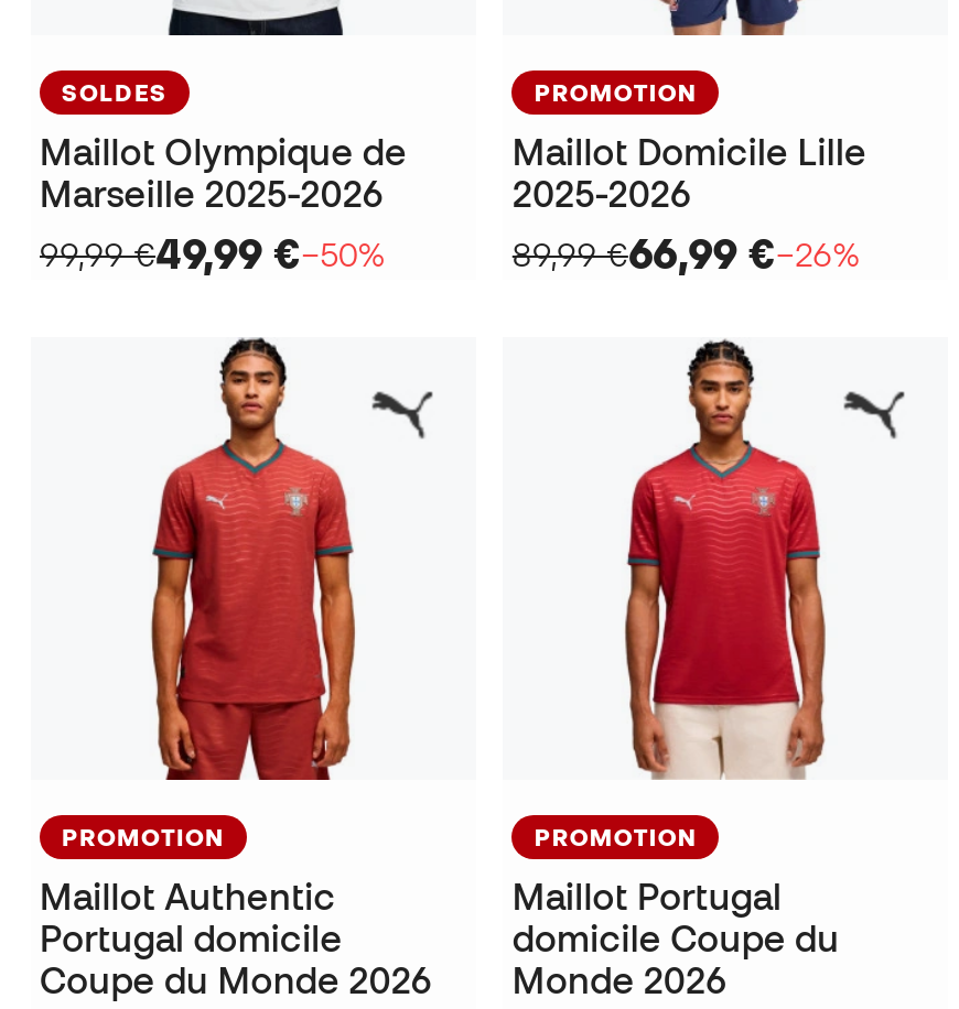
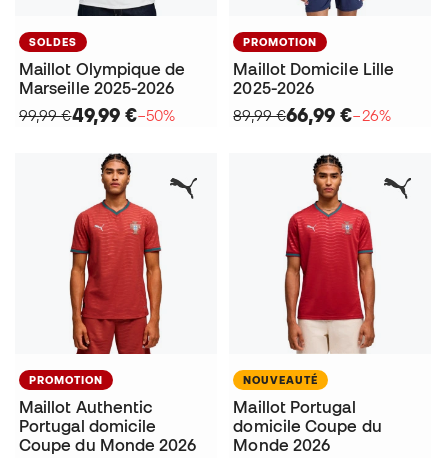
[534,824,698,851] PROMOTION -> [243,374,318,386] NOUVEAUTÉ

